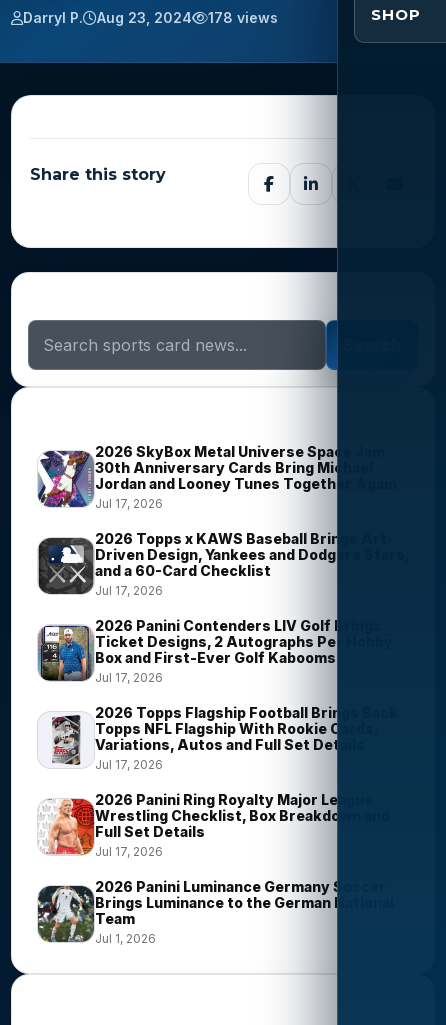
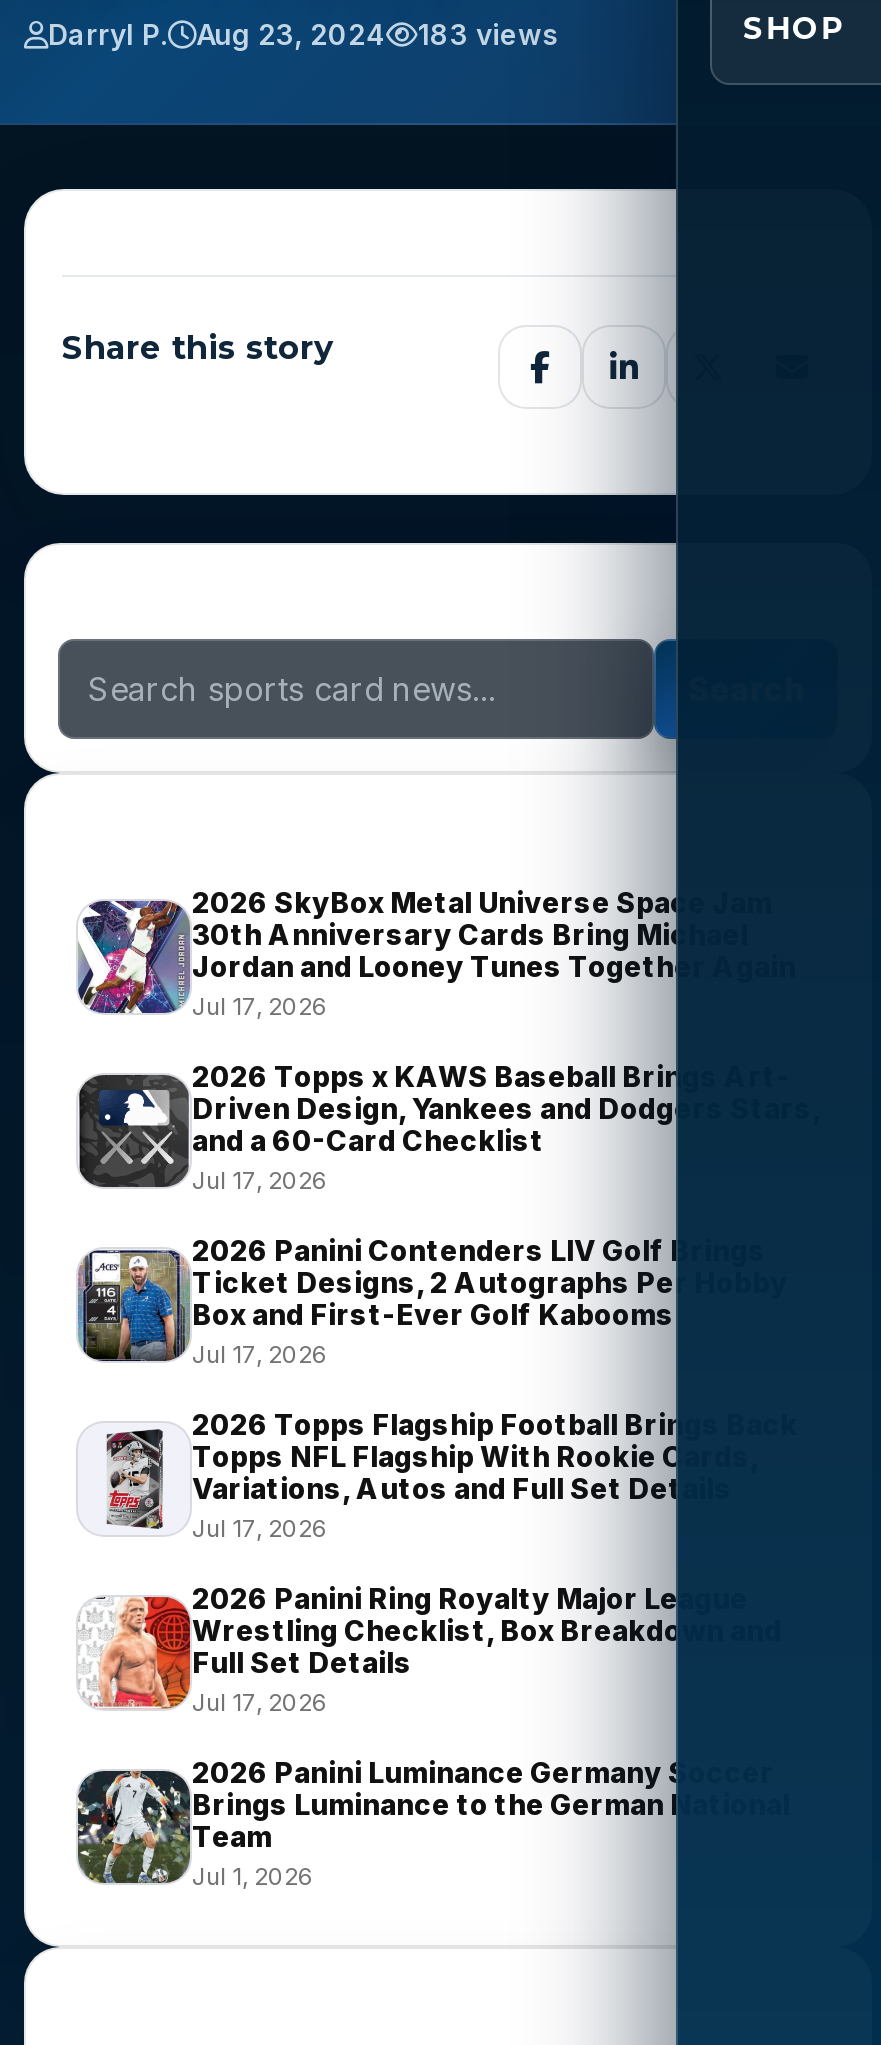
[23,9,278,26] Darryl P. Aug 23, 2024 178 views -> [48,17,558,51] Darryl P. Aug 23, 2024 183 views

